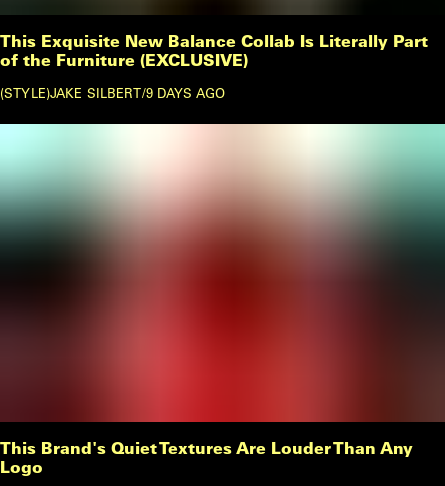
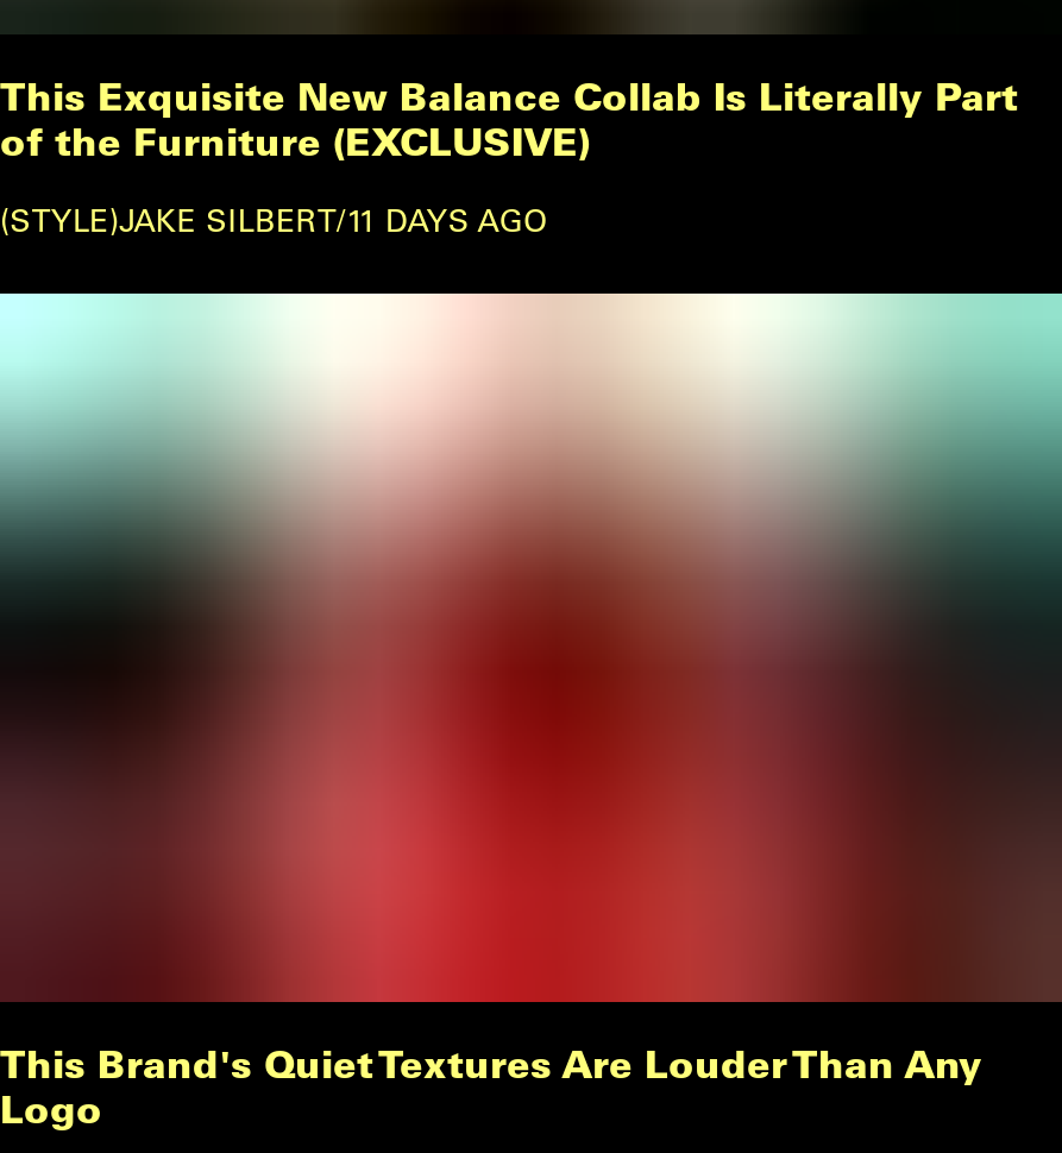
[4,84,225,101] STYLE JAKE SILBERT/9 DAYS AGO -> [10,198,547,238] STYLE JAKE SILBERT/11 DAYS AGO

